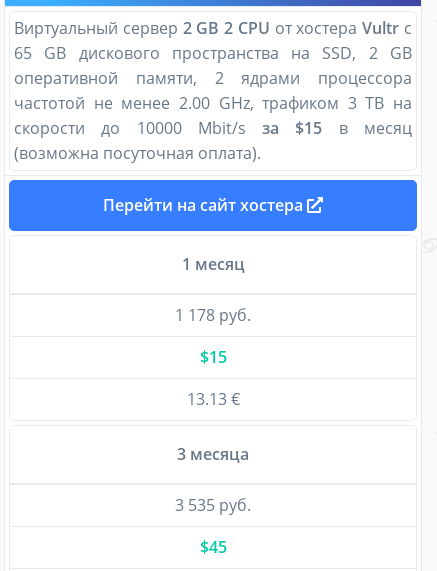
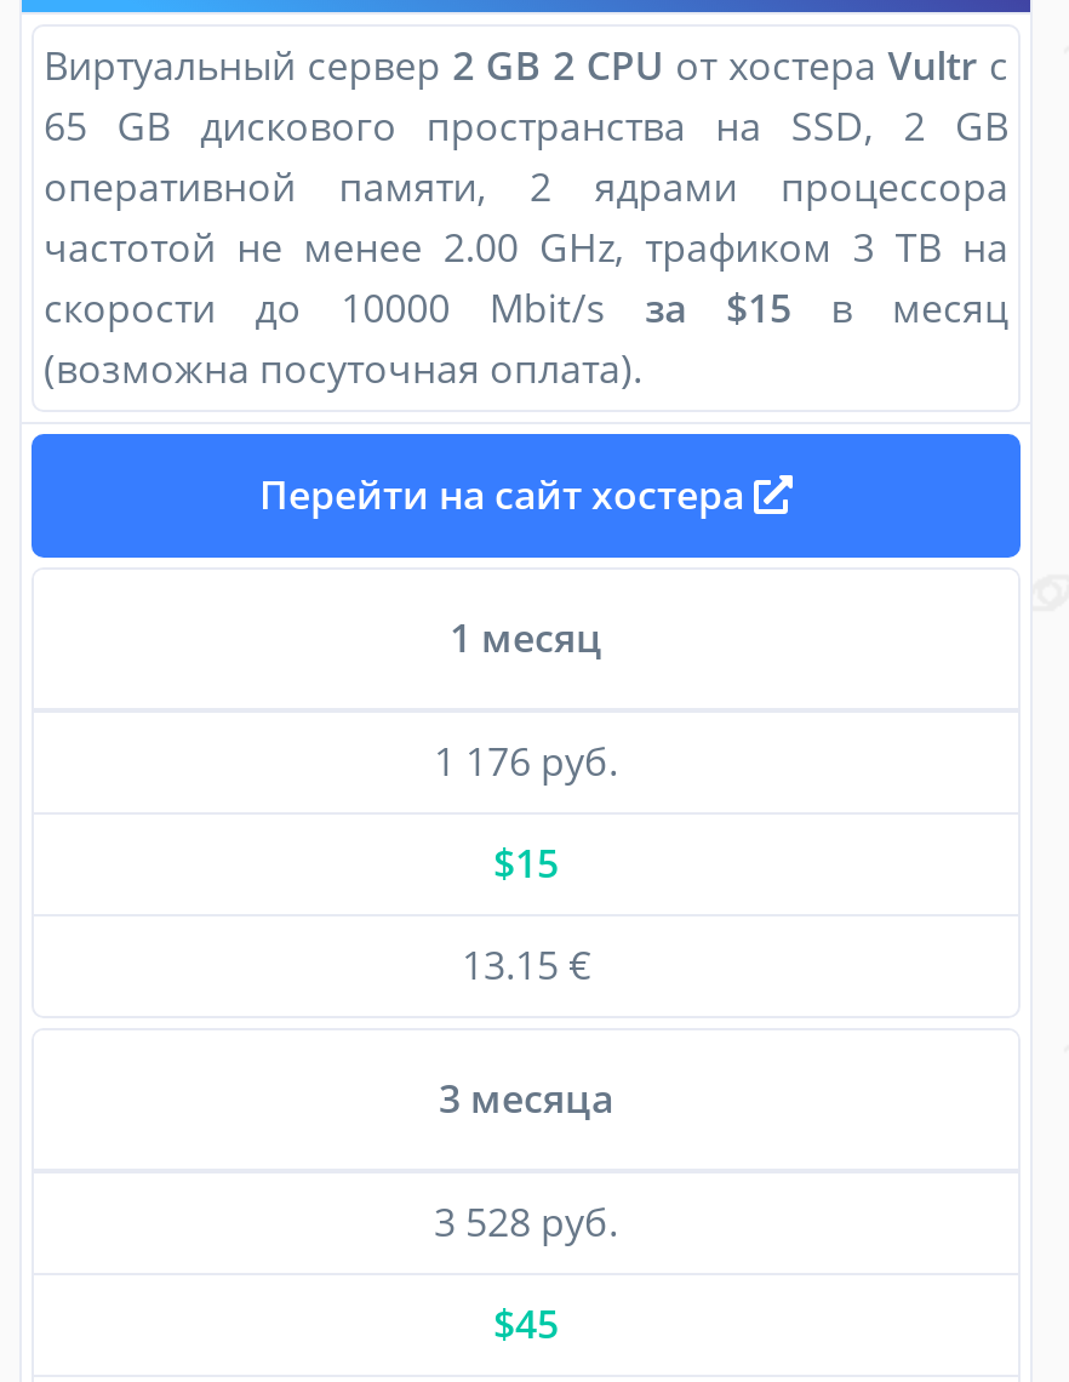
[175,304,251,326] 1 178 руб. -> [434,734,618,788] 1 176 руб.
[186,388,239,410] 13.13 € -> [462,938,590,991] 13.15 €
[175,494,251,516] 3 535 руб. -> [434,1195,618,1248] 3 528 руб.

